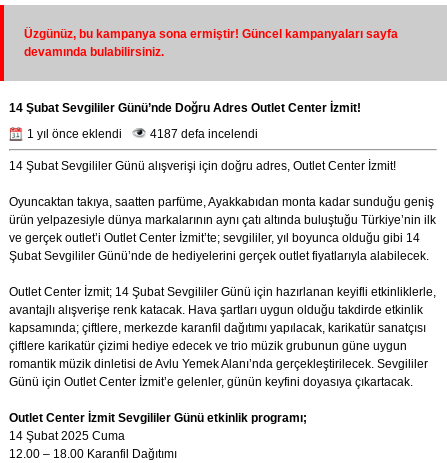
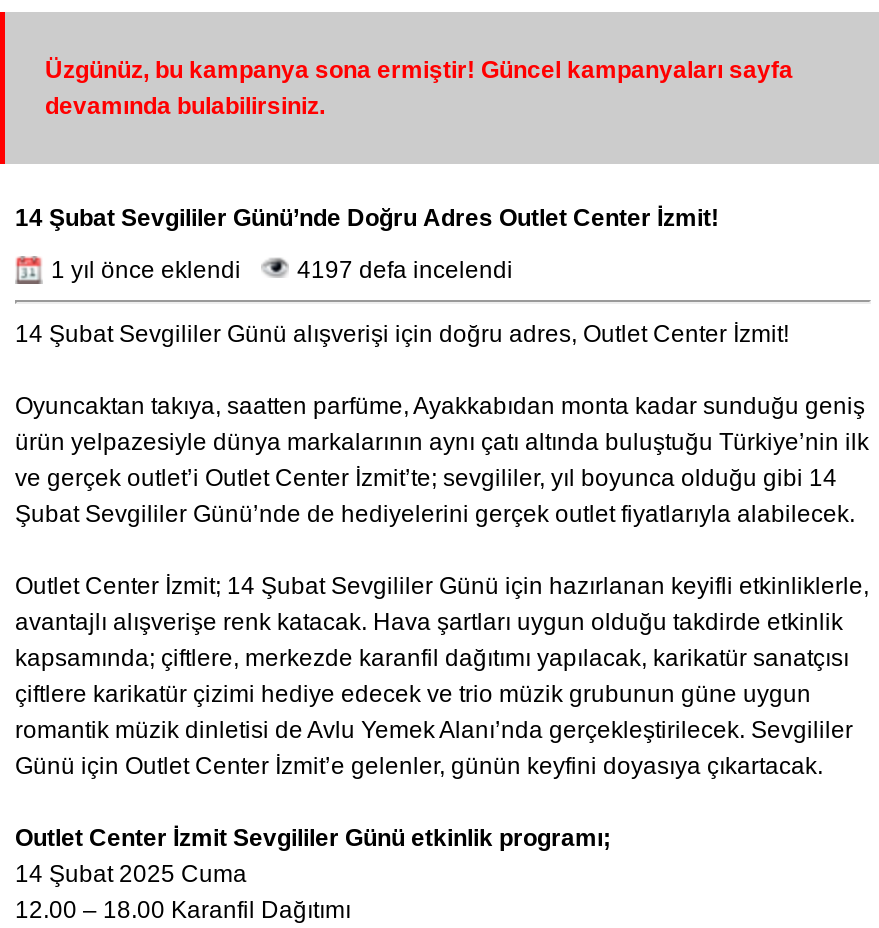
[150,127,258,141] 4187 defa incelendi -> [297,256,513,284] 4197 defa incelendi

